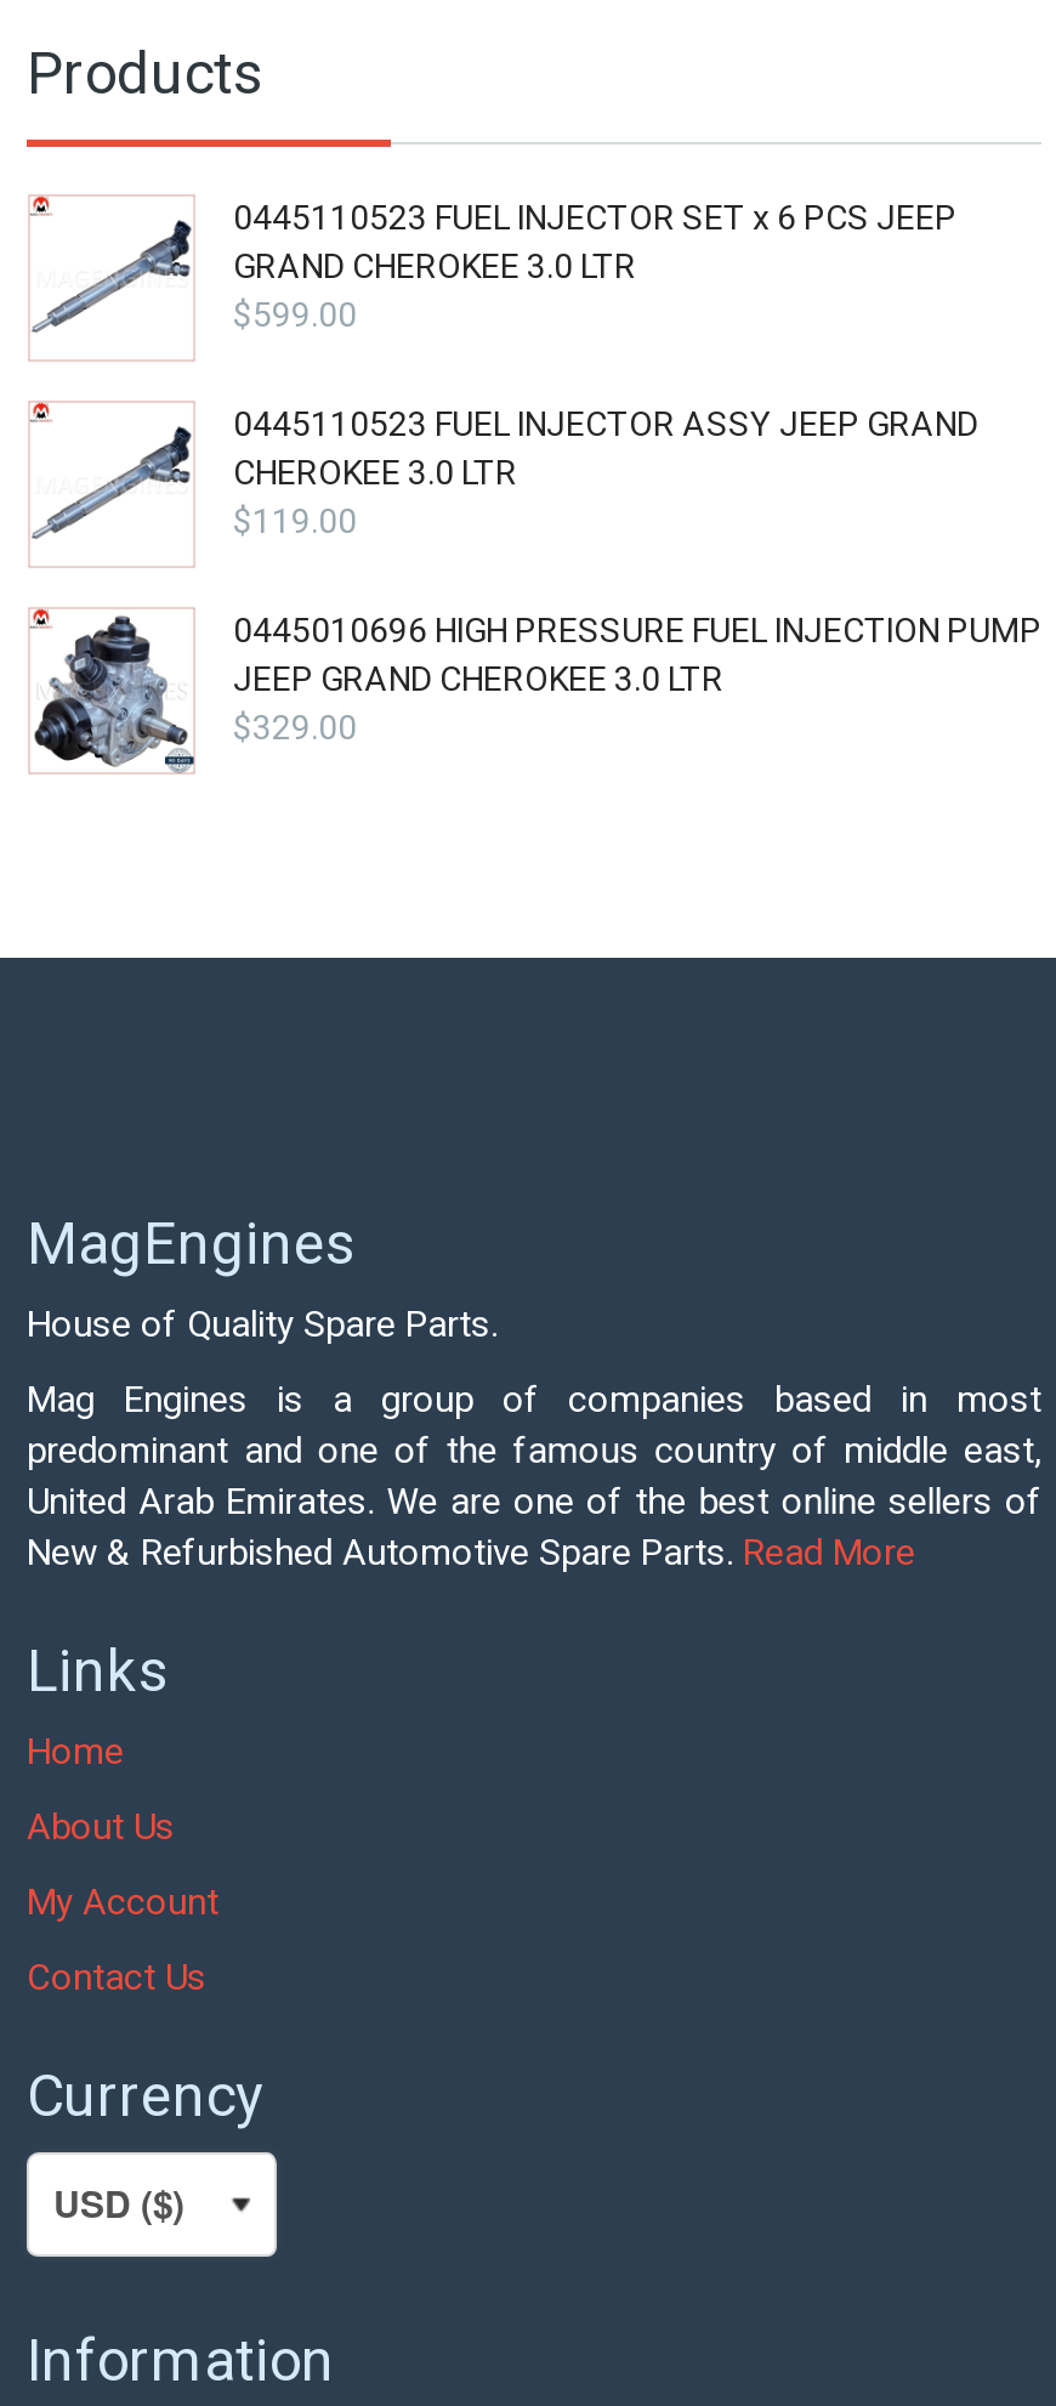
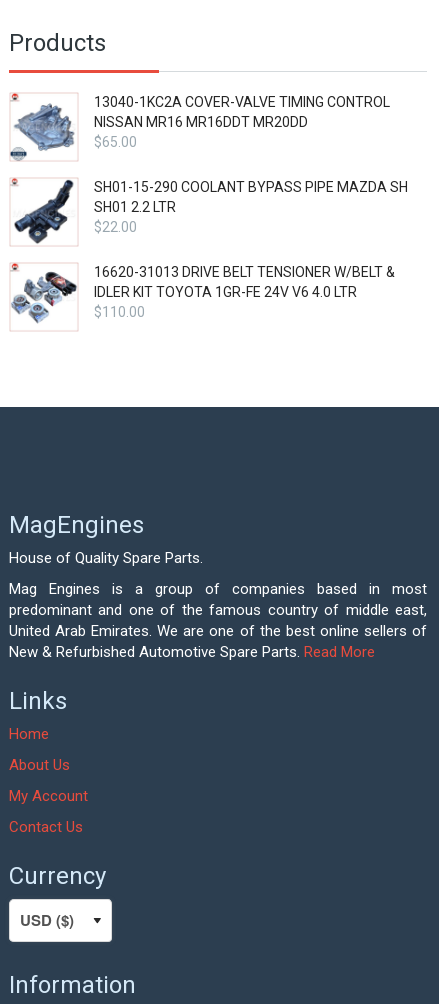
[32,198,956,358] [image] | 0445110523 FUEL INJECTOR SET x 6 PCS JEEP | GRAND CHEROKEE 3.0 LTR | $599.00 -> [9,94,390,161] [image] | 13040-1KC2A COVER-VALVE TIMING CONTROL | NISSAN MR16 MR16DDT MR20DD | $65.00
[32,404,978,560] [image] | 0445110523 FUEL INJECTOR ASSY JEEP GRAND | CHEROKEE 3.0 LTR | $119.00 -> [12,179,408,244] [image] | SH01-15-290 COOLANT BYPASS PIPE MAZDA SH | SH01 2.2 LTR | $22.00
[32,611,1041,773] [image] | 0445010696 HIGH PRESSURE FUEL INJECTION PUMP | JEEP GRAND CHEROKEE 3.0 LTR | $329.00 -> [11,264,395,330] [image] | 16620-31013 DRIVE BELT TENSIONER W/BELT & | IDLER KIT TOYOTA 1GR-FE 24V V6 4.0 LTR | $110.00

